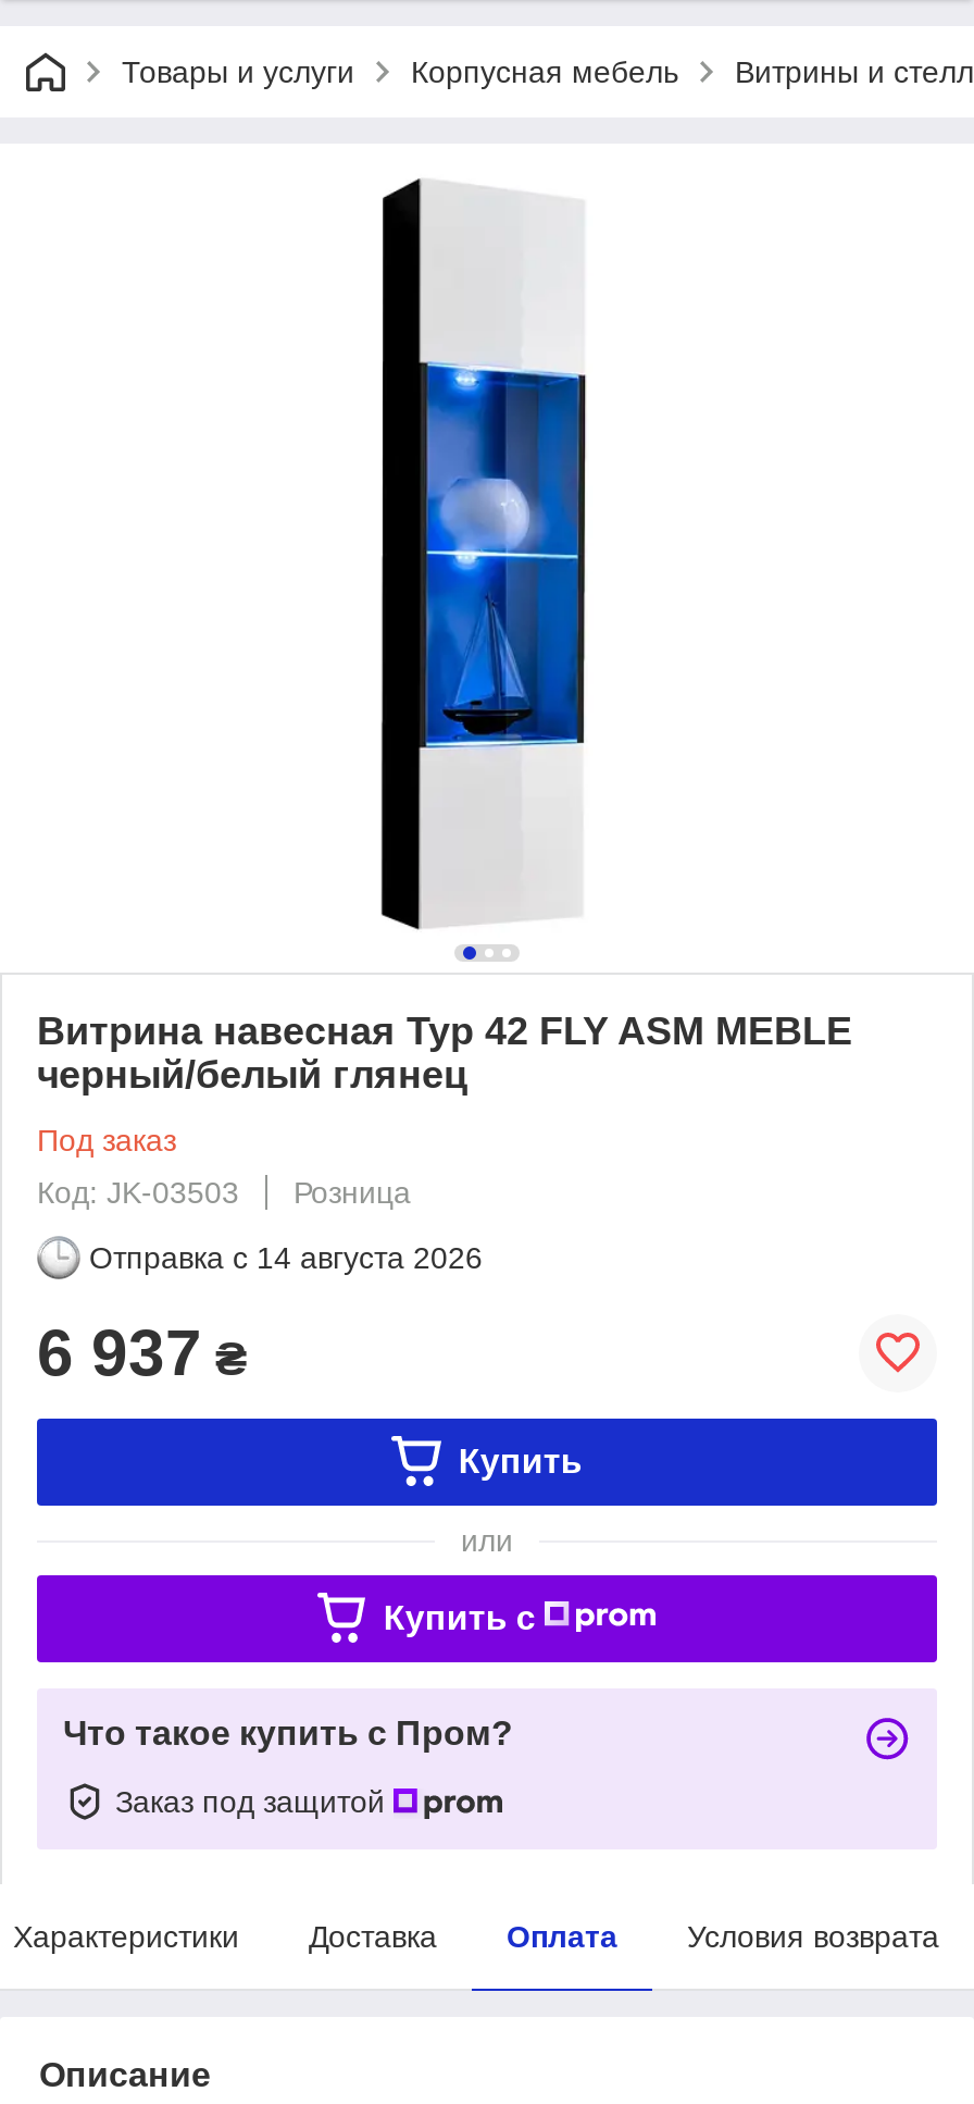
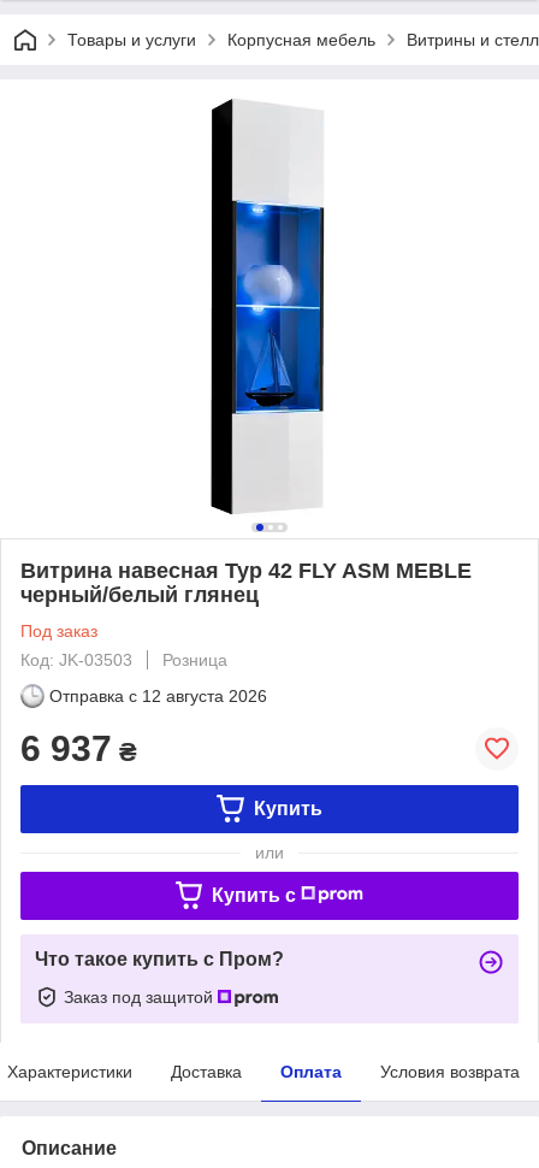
[89,1240,483,1275] Отправка с 14 августа 2026 -> [49,686,267,705] Отправка с 12 августа 2026

